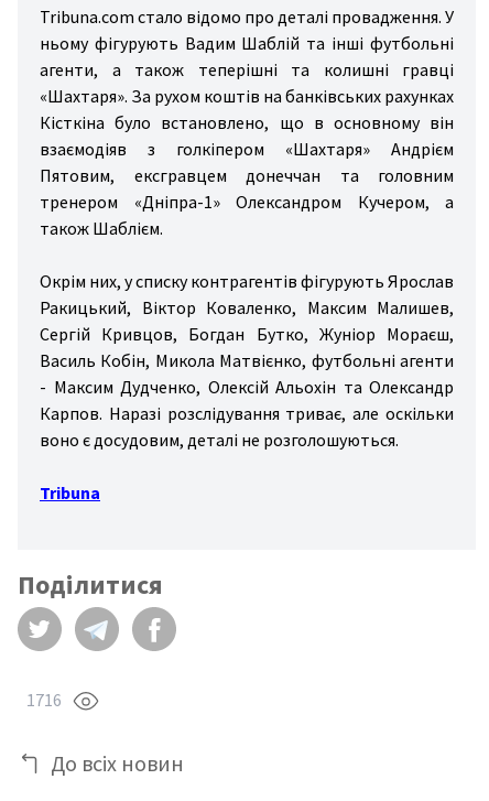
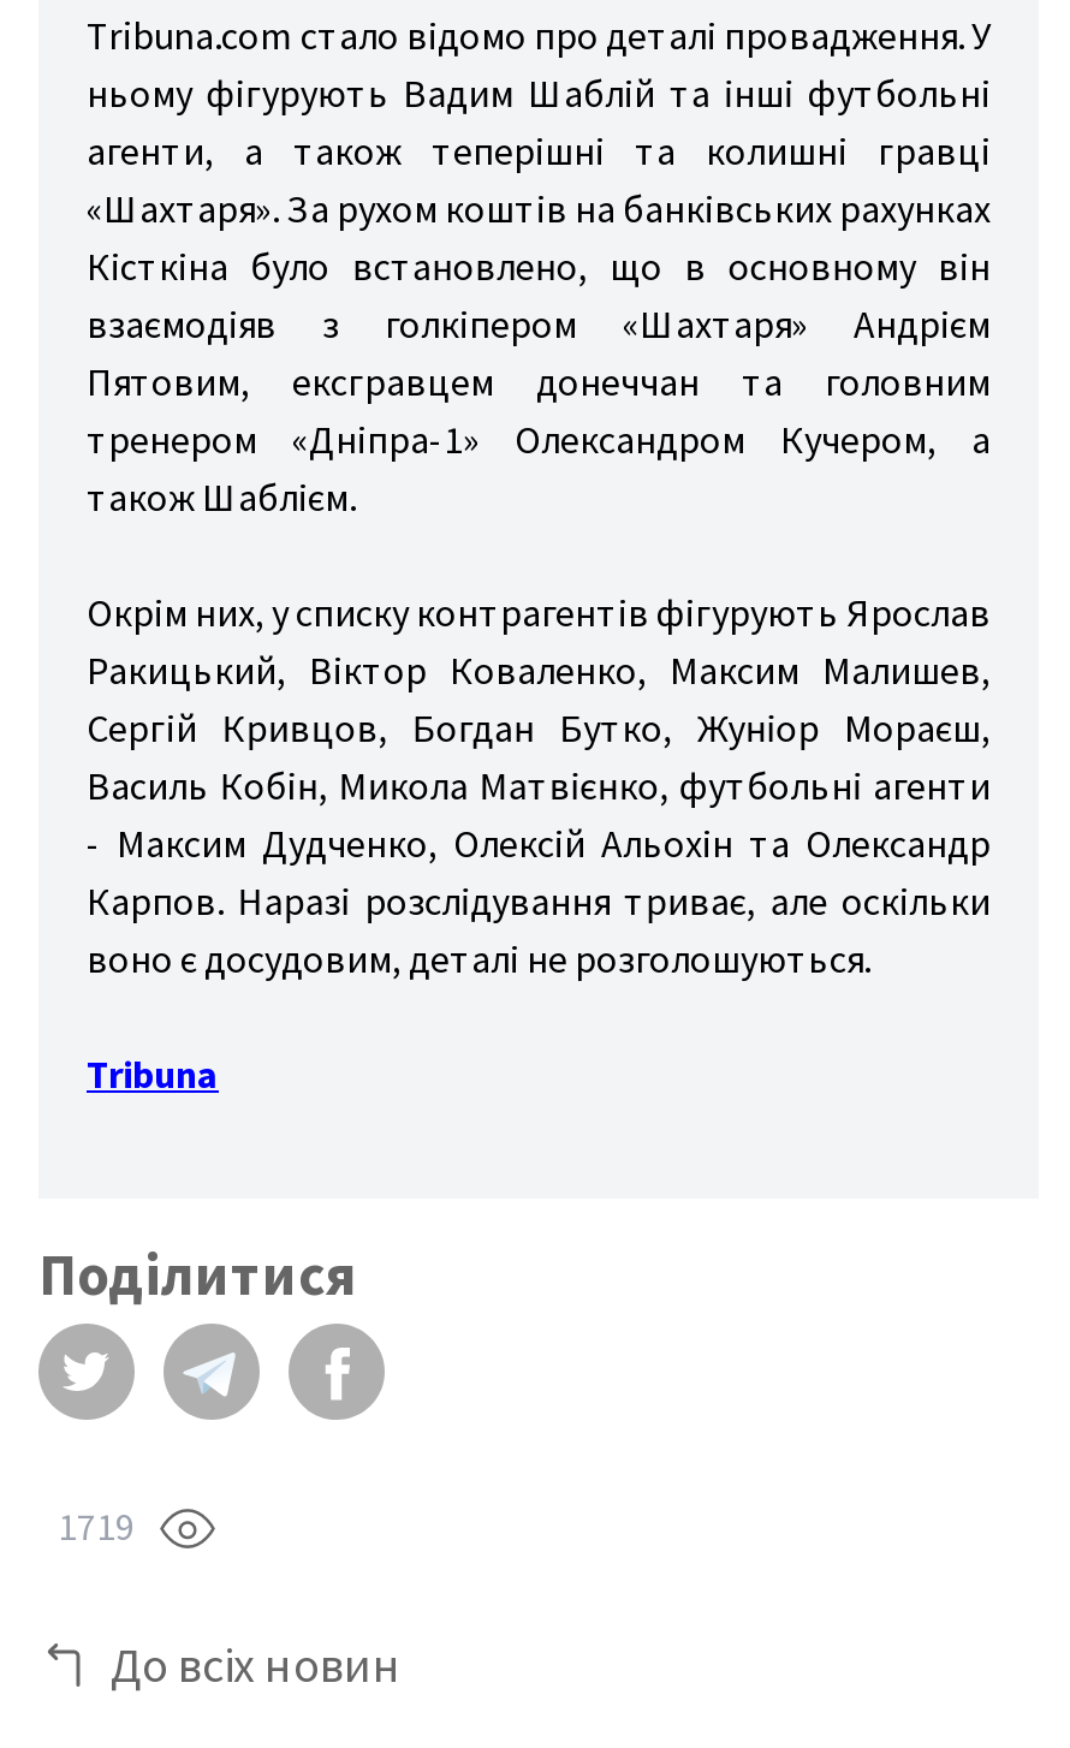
[26,689,62,711] 1716 -> [58,1502,135,1550] 1719

